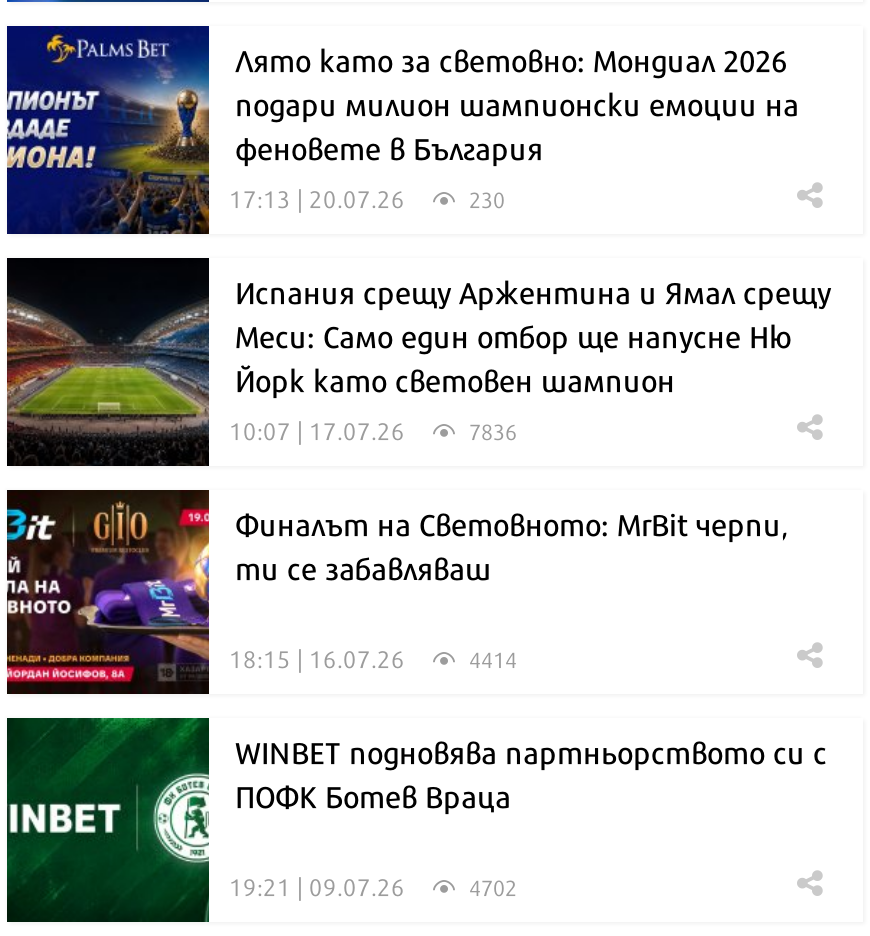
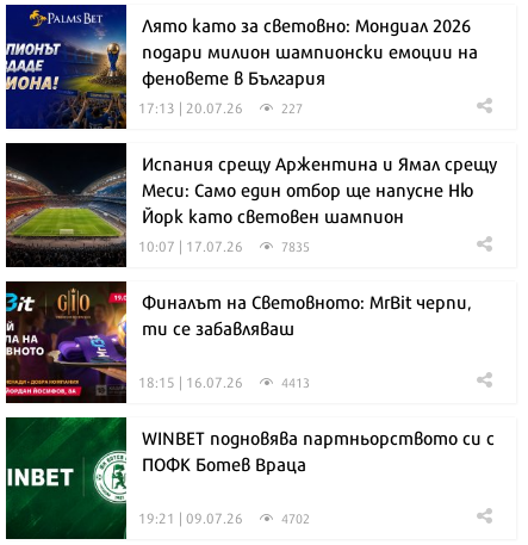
[469,181,505,213] 230 -> [281,97,303,116] 227
[469,413,517,445] 7836 -> [281,236,310,255] 7835
[469,641,517,673] 4414 -> [281,371,310,391] 4413

